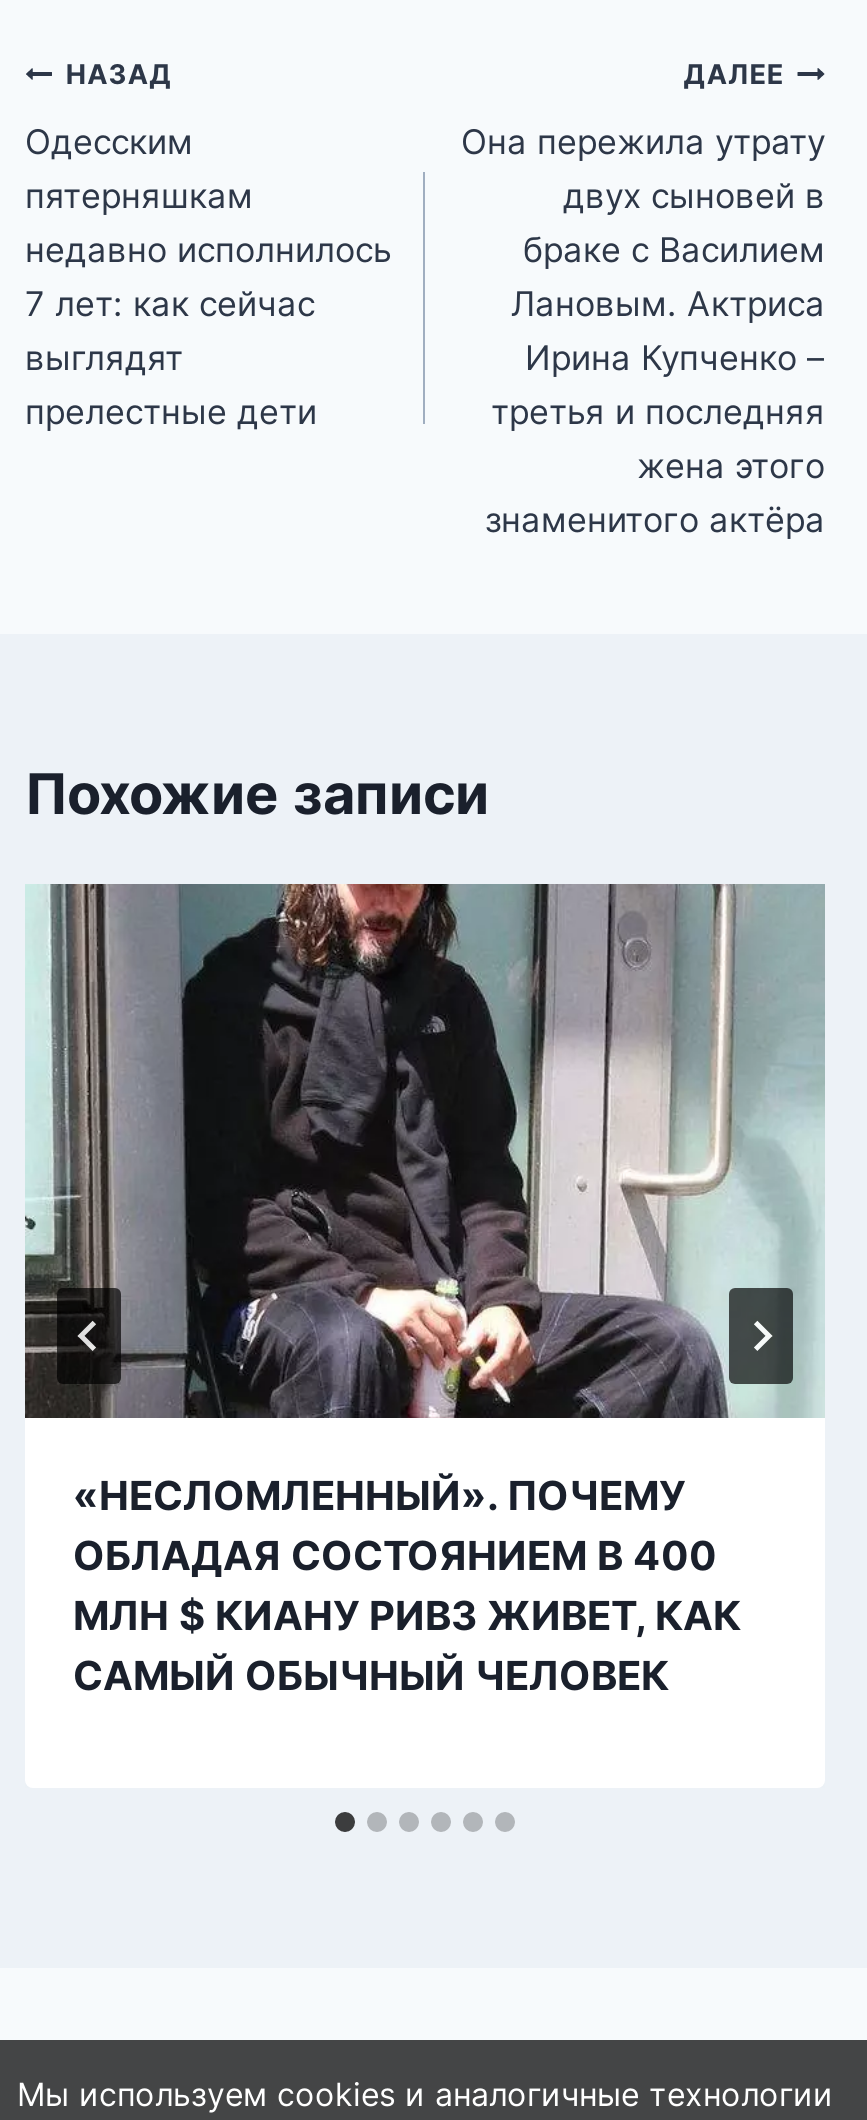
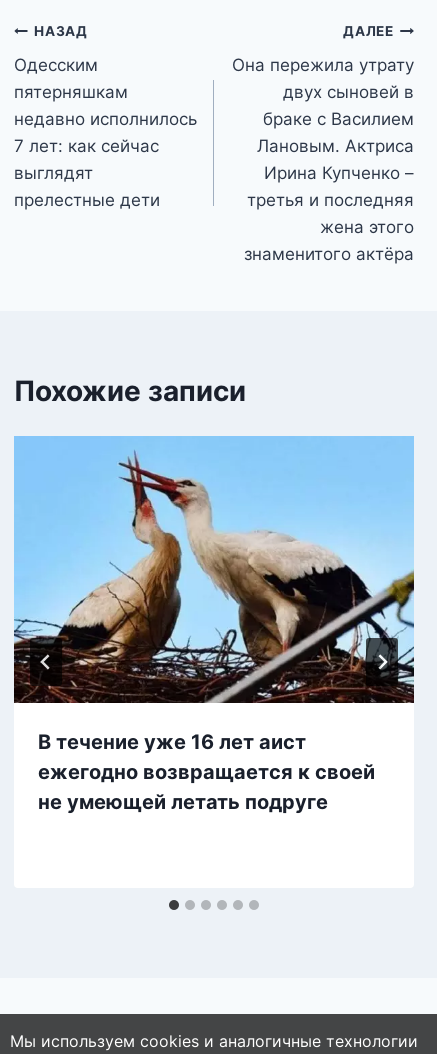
[23,882,825,1700] [image] | «НЕСЛОМЛЕННЫЙ». ПОЧЕМУ | ОБЛАДАЯ СОСТОЯНИЕМ В 400 | МЛН $ КИАНУ РИВЗ ЖИВЕТ, КАК | САМЫЙ ОБЫЧНЫЙ ЧЕЛОВЕК -> [14,435,415,814] [image] | В течение уже 16 лет аист | ежегодно возвращается к своей | не умеющей летать подруге

